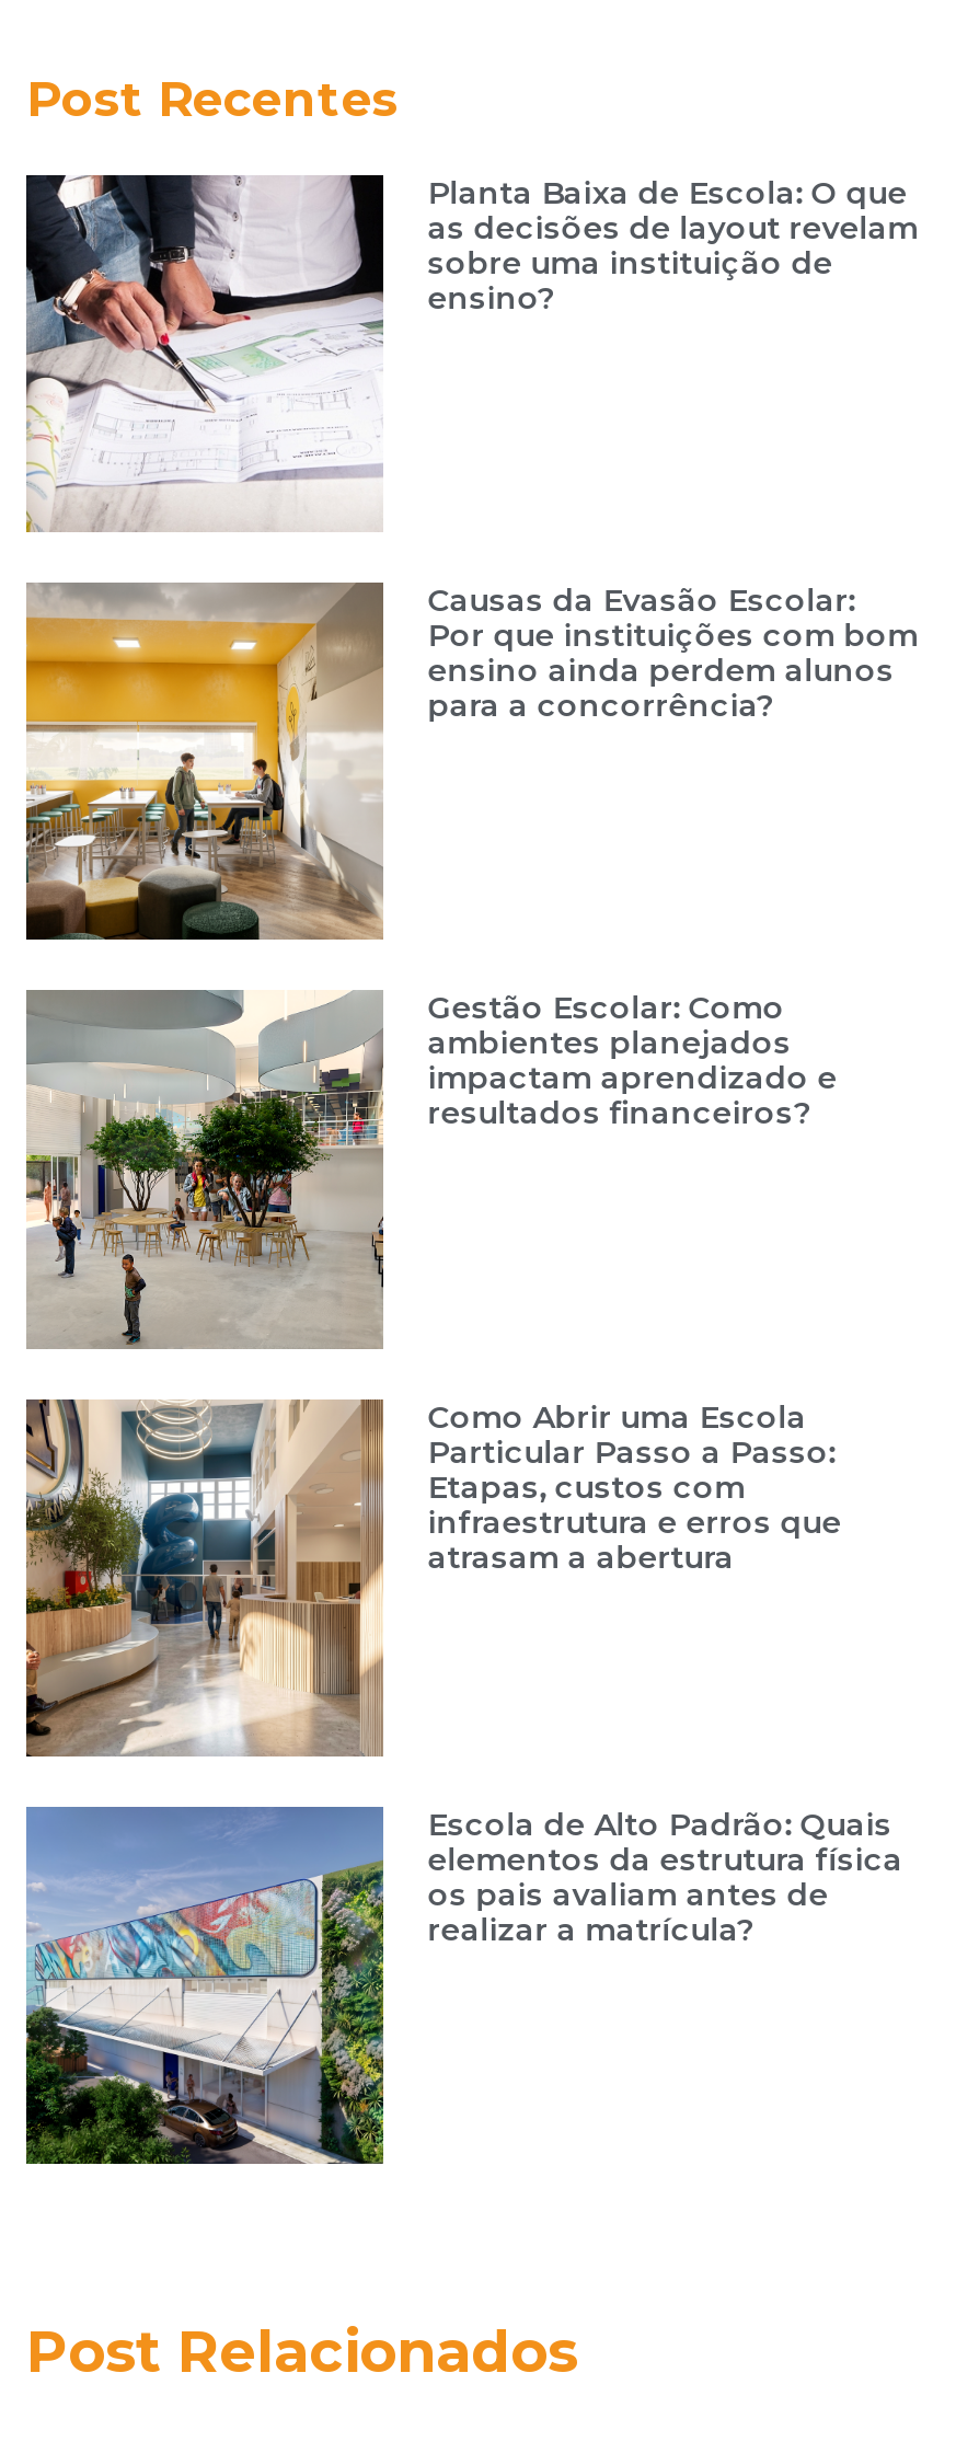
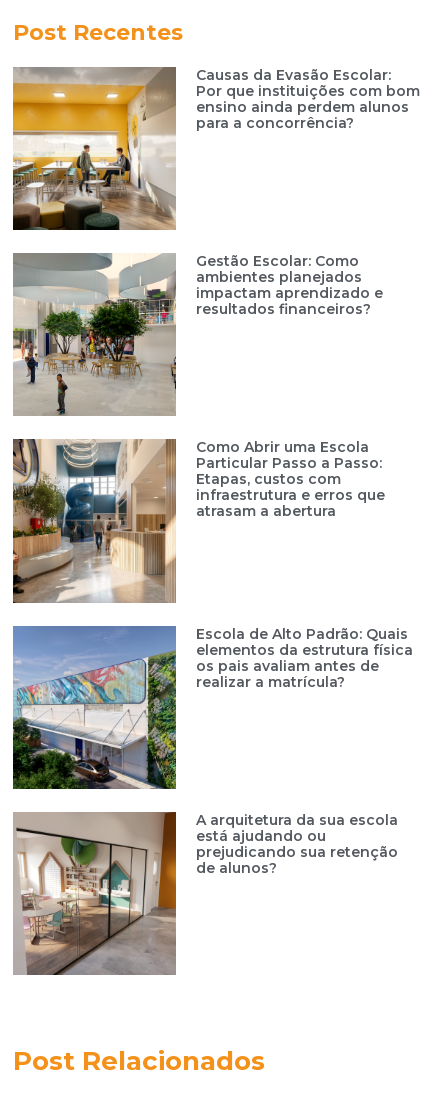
[24,173,918,532] [image] | Planta Baixa de Escola: O que | as decisões de layout revelam | sobre uma instituição de | ensino? -> none
moved [22,581,918,1949] -> [11,66,420,691]: [image] | Causas da Evasão Escolar: | Por que instituições com bom | ... | os pais avaliam antes de | realizar a matrícula?
moved [22,1809,388,2168] -> [11,627,178,791]: [image]
none -> [13,811,398,976] [image] | A arquitetura da sua escola | está ajudando ou | prejudicando sua retenção | de alunos?

